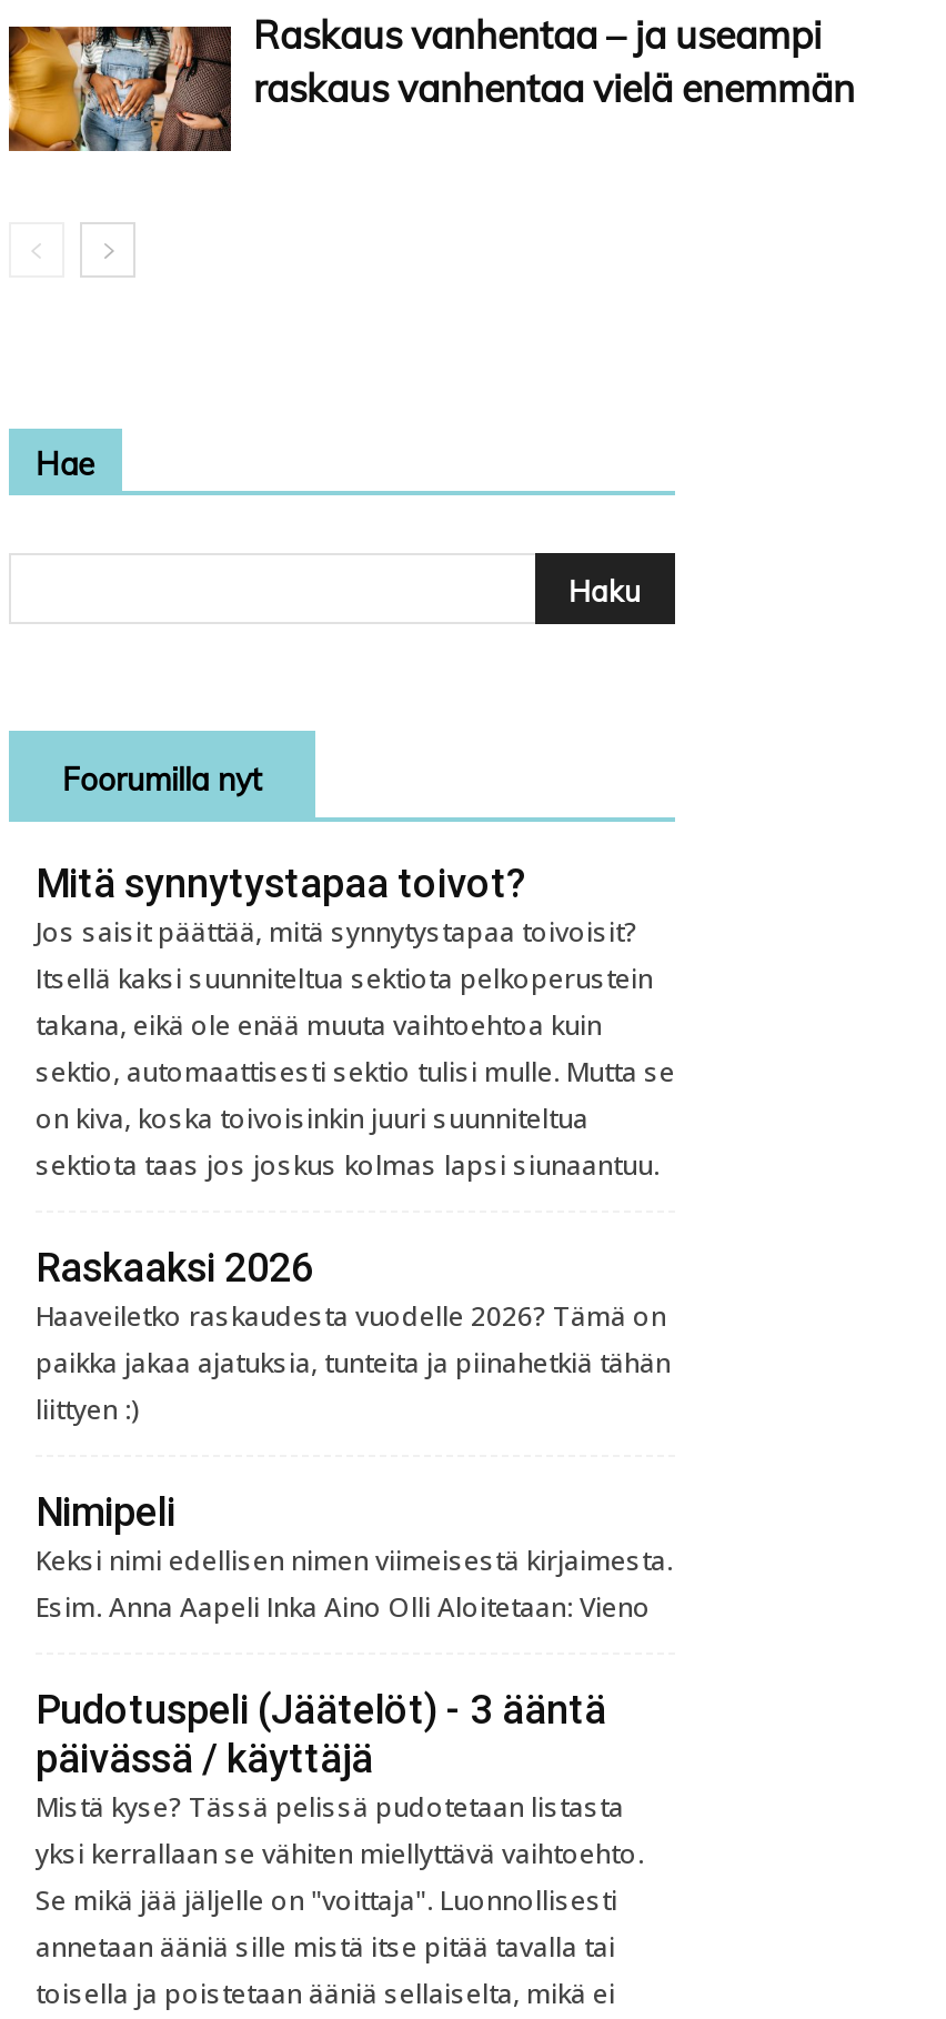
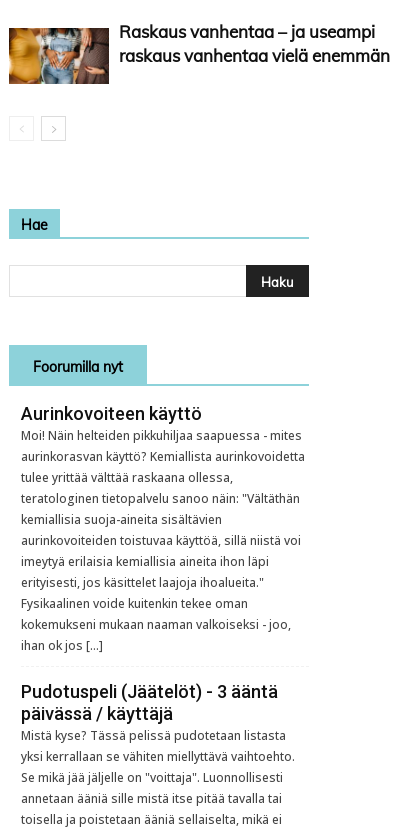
[36,860,675,1626] Mitä synnytystapaa toivot? | Jos saisit päättää, mitä synnytystapaa toivoisit? | Itsellä kaksi suunniteltua sektiota pelkoperustein | takana, eikä ole enää muuta vaihtoehtoa kuin | sektio, automaattisesti sektio tulisi mulle. Mutta se | on kiva, koska toivoisinkin juuri suunniteltua | sektiota taas jos joskus kolmas lapsi siunaantuu. | Raskaaksi 2026 | Haaveiletko raskaudesta vuodelle 2026? Tämä on | paikka jakaa ajatuksia, tunteita ja piinahetkiä tähän | liittyen :) | Nimipeli | Keksi nimi edellisen nimen viimeisestä kirjaimesta. | Esim. Anna Aapeli Inka Aino Olli Aloitetaan: Vieno -> [21,403,305,654] Aurinkovoiteen käyttö | Moi! Näin helteiden pikkuhiljaa saapuessa - mites | aurinkorasvan käyttö? Kemiallista aurinkovoidetta | tulee yrittää välttää raskaana ollessa, | teratologinen tietopalvelu sanoo näin: "Vältäthän | kemiallisia suoja-aineita sisältävien | aurinkovoiteiden toistuvaa käyttöä, sillä niistä voi | imeytyä erilaisia kemiallisia aineita ihon läpi | erityisesti, jos käsittelet laajoja ihoalueita." | Fysikaalinen voide kuitenkin tekee oman | kokemukseni mukaan naaman valkoiseksi - joo, | ihan ok jos […]

